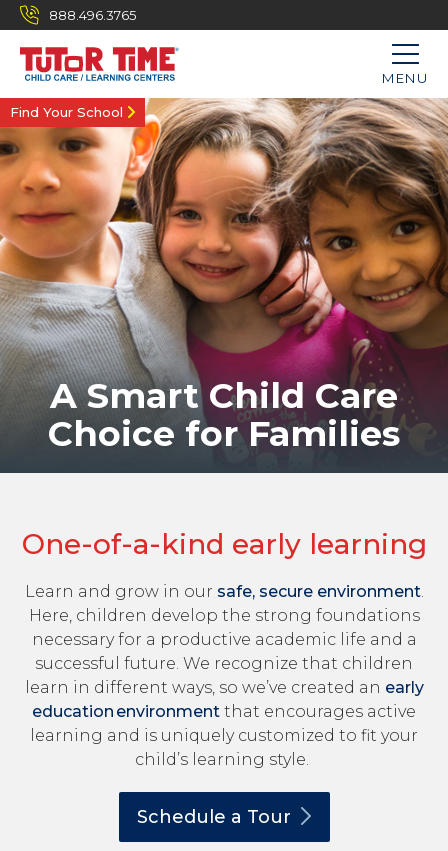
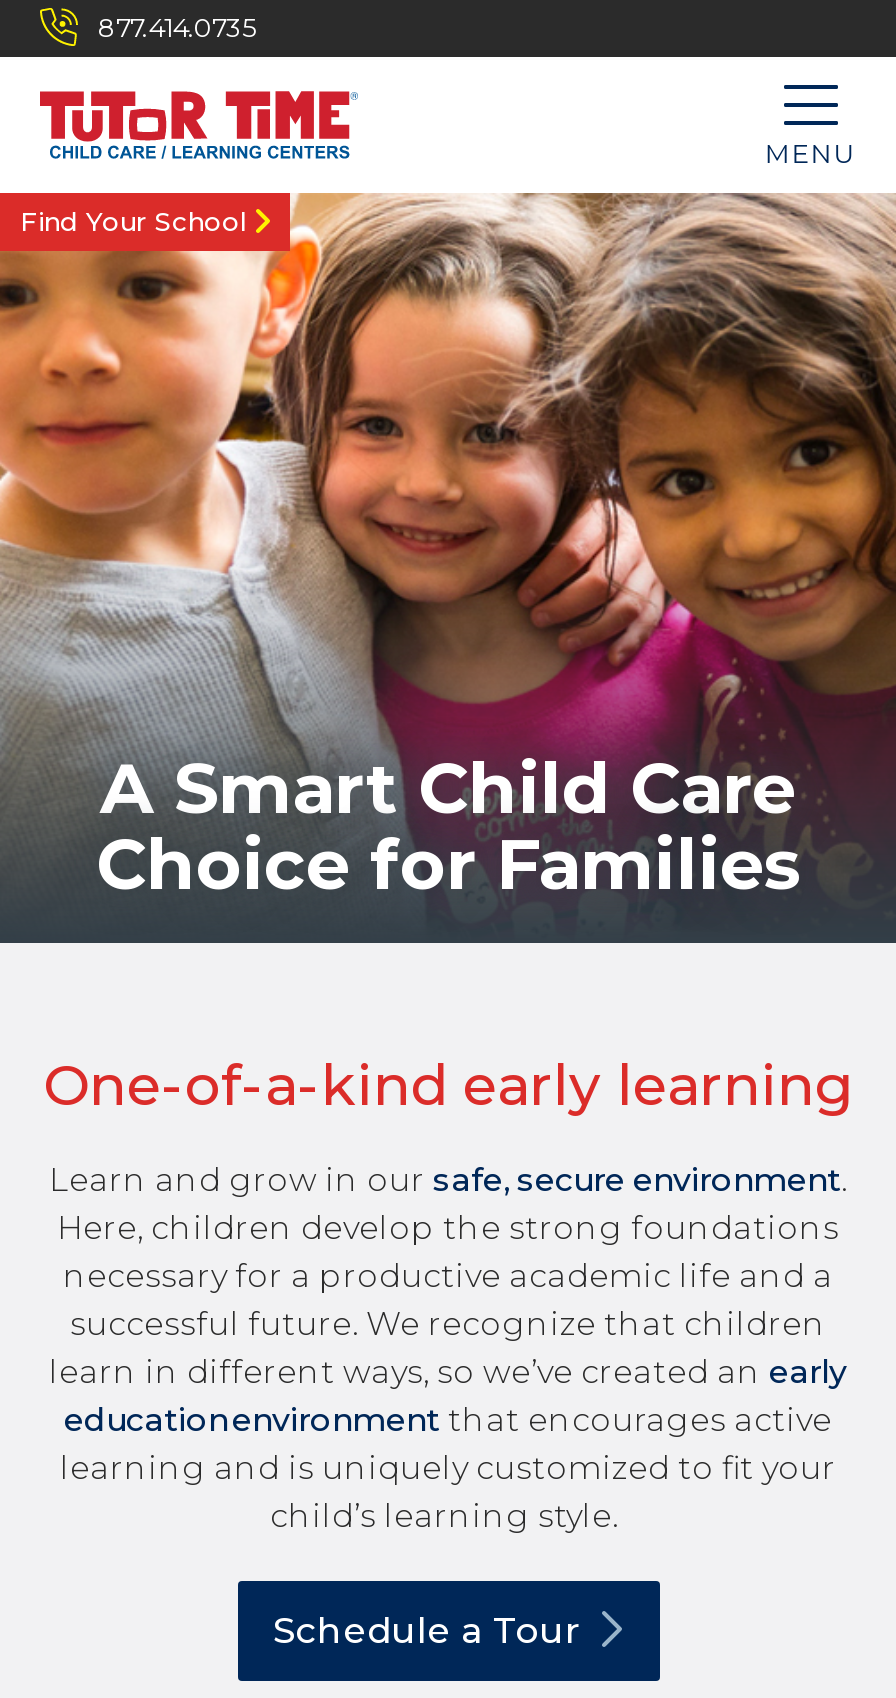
[49,7,136,23] 888.496.3765 -> [98,11,256,43] 877.414.0735

